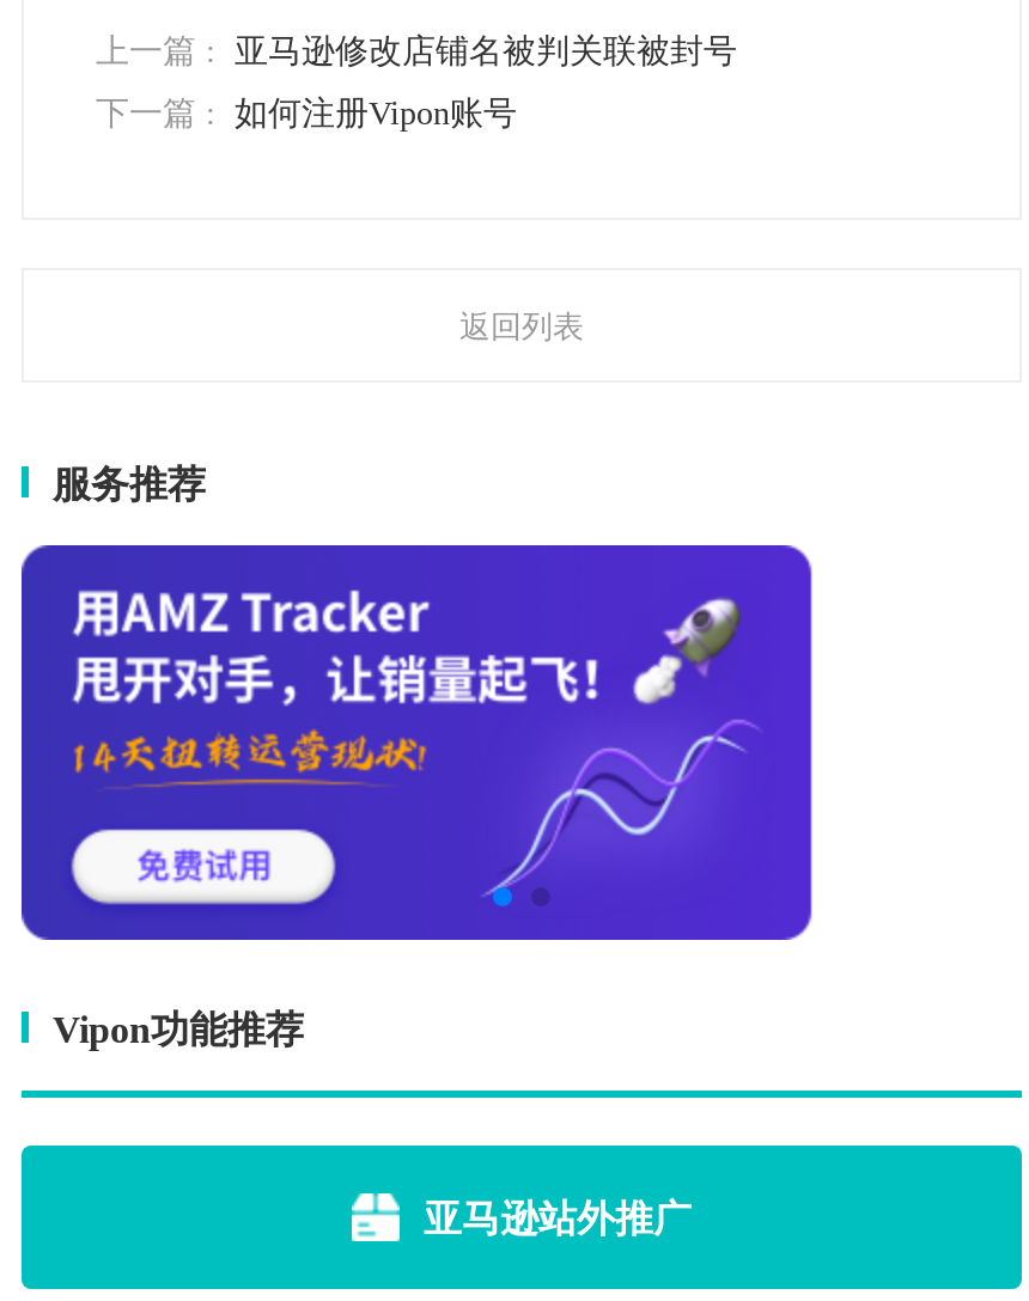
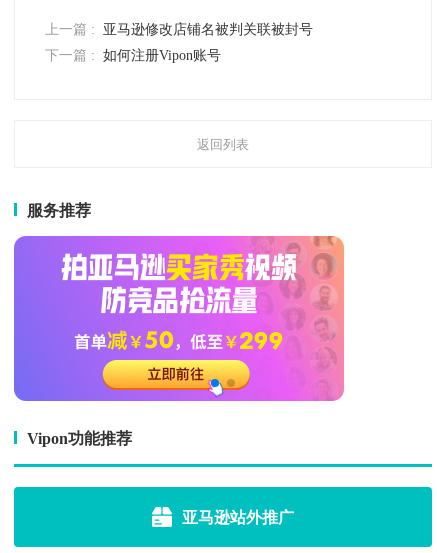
[22,543,814,942] [image] -> [14,235,345,402] [image]

